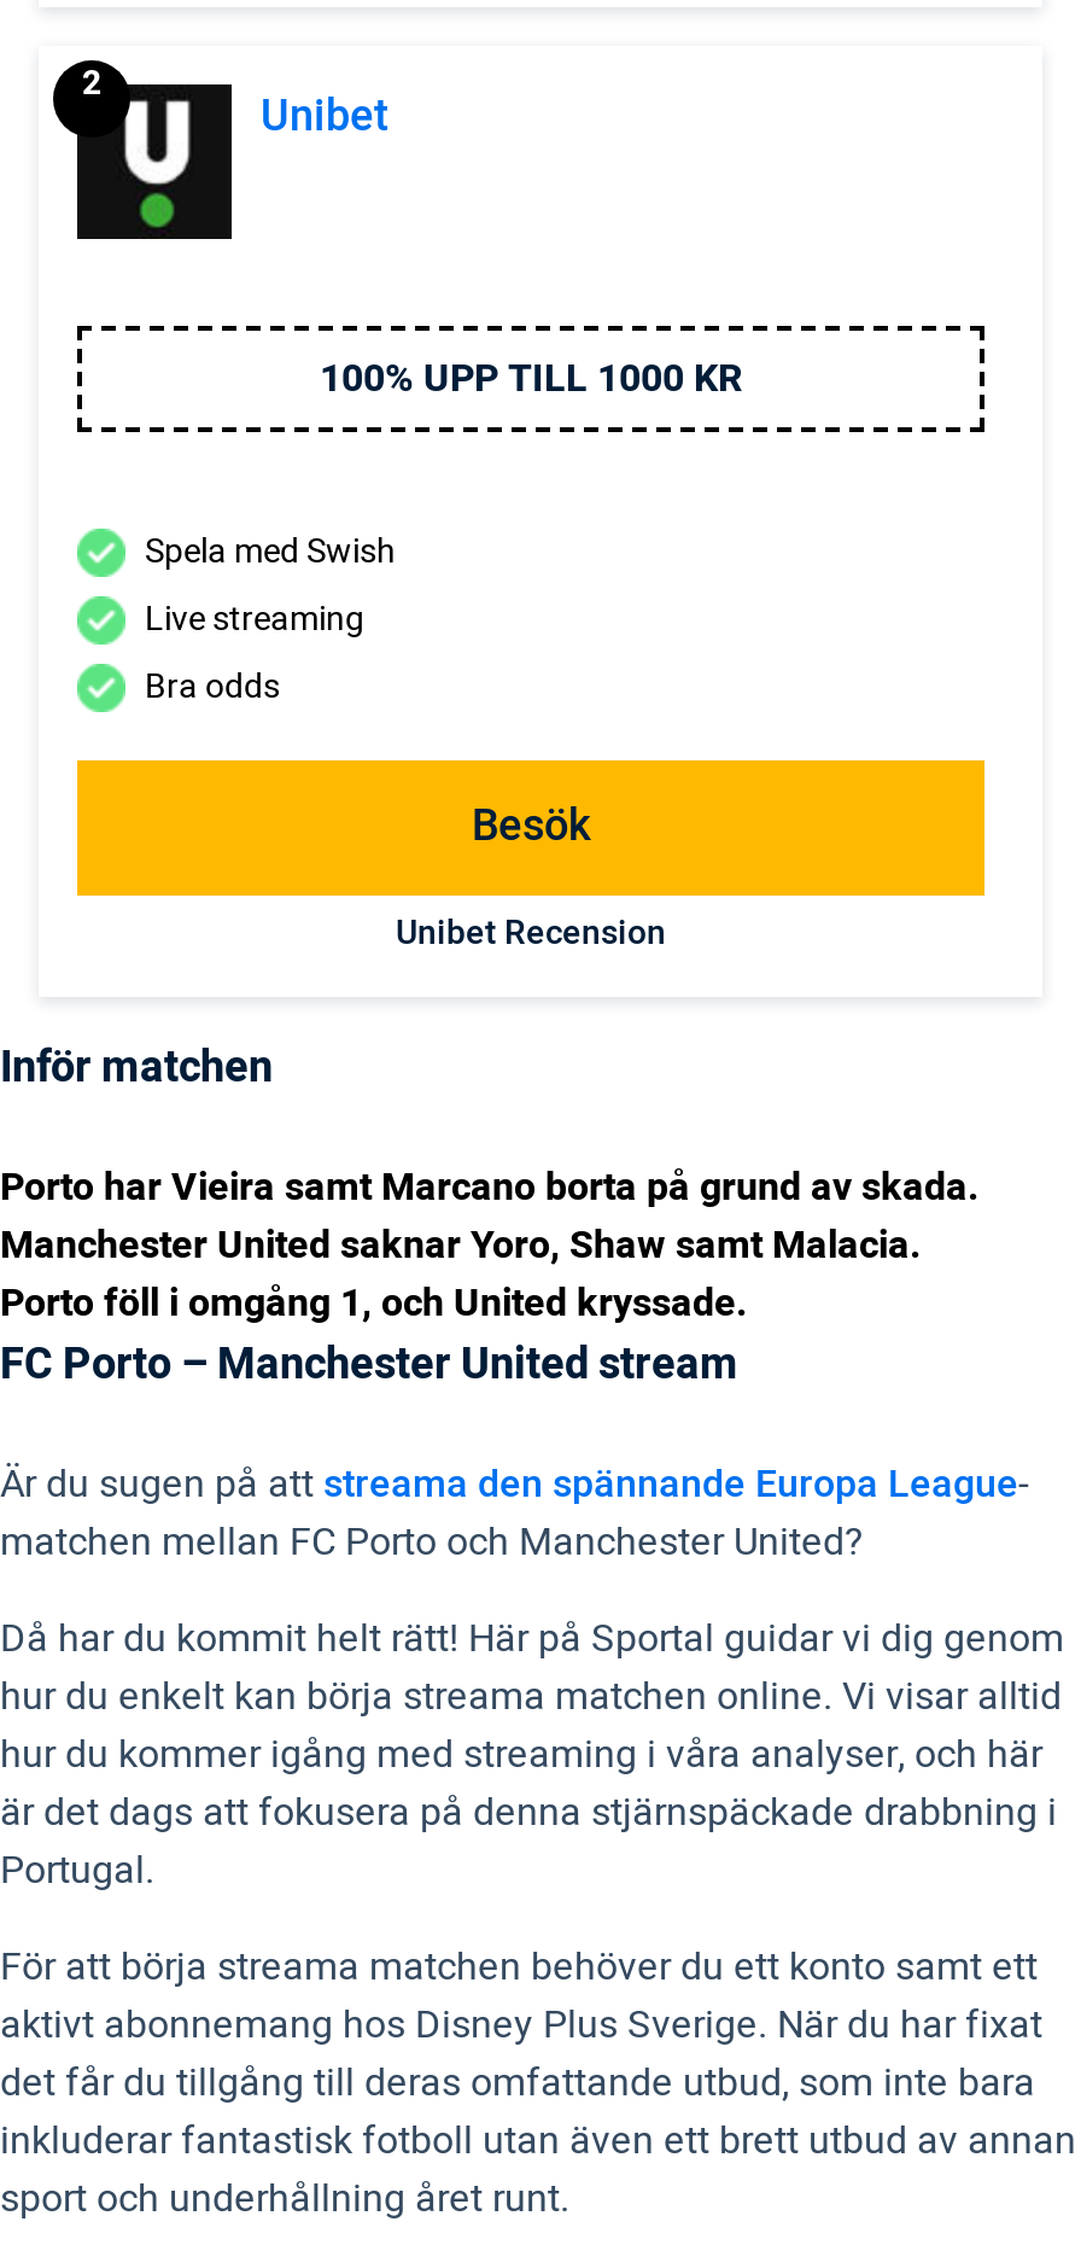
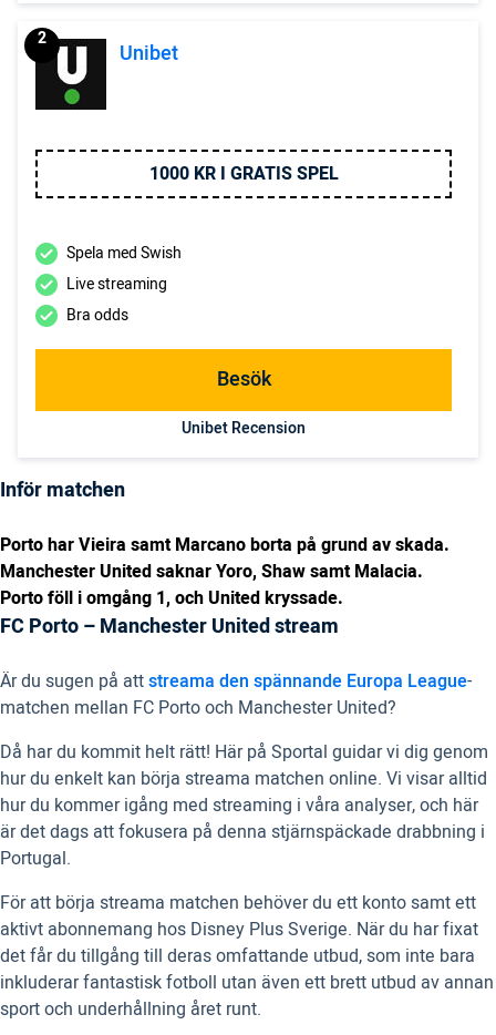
[320,349,742,407] 100% UPP TILL 1000 KR -> [149,161,338,187] 1000 KR I GRATIS SPEL

